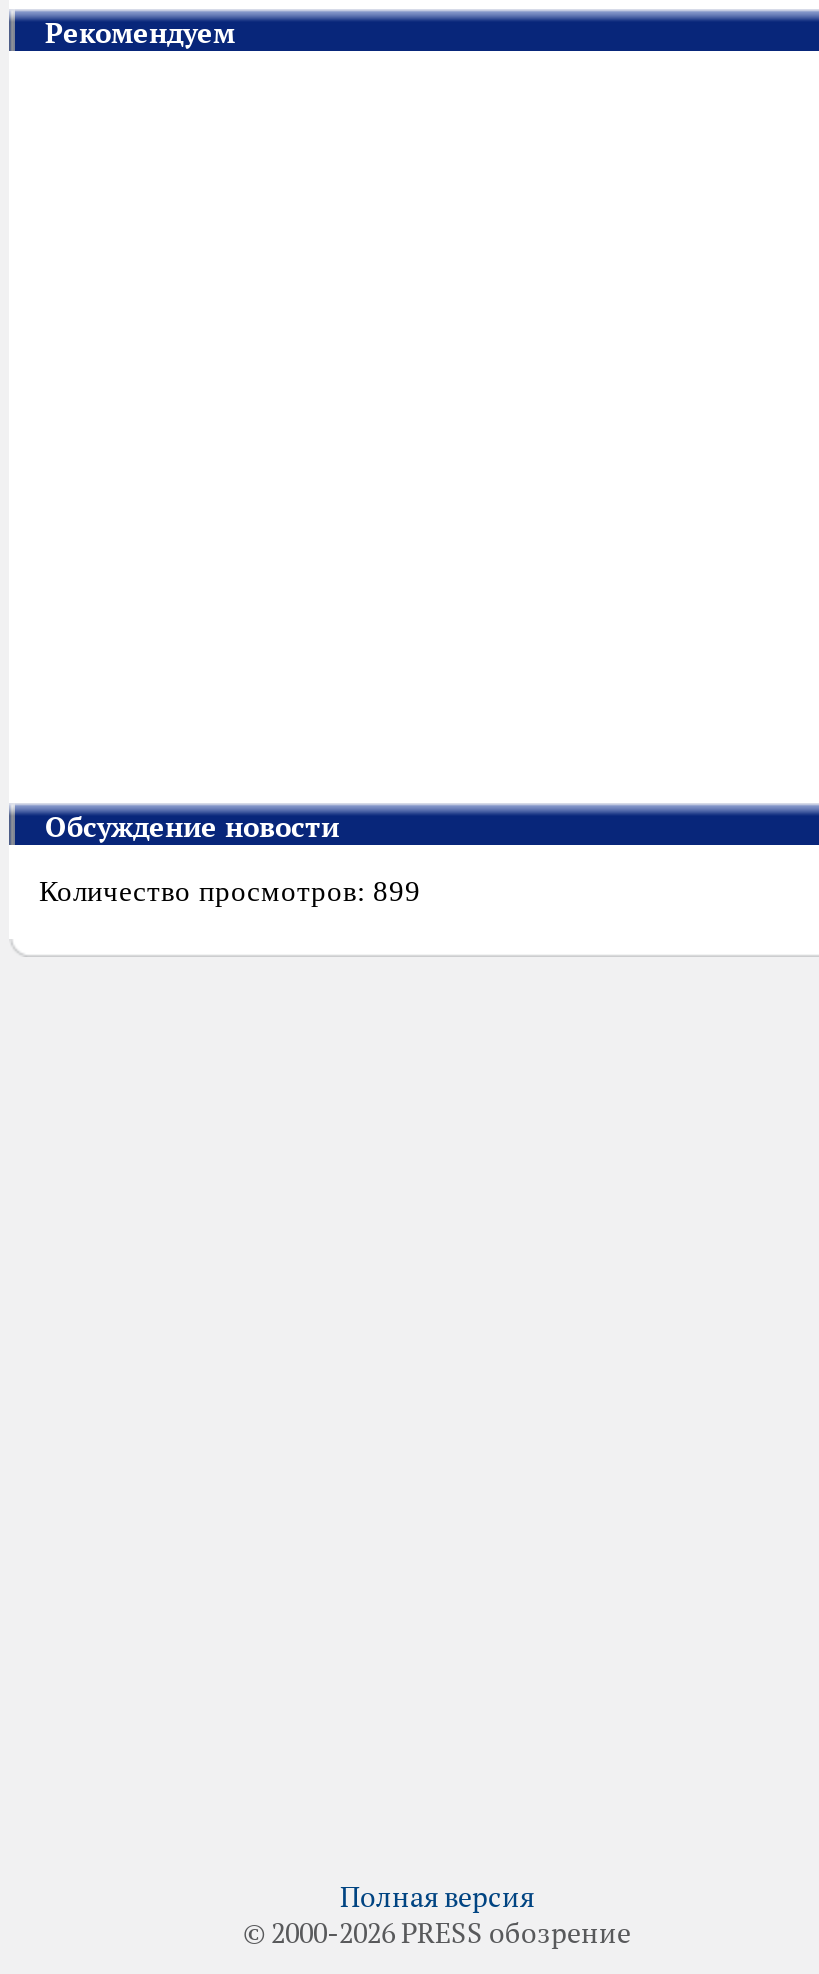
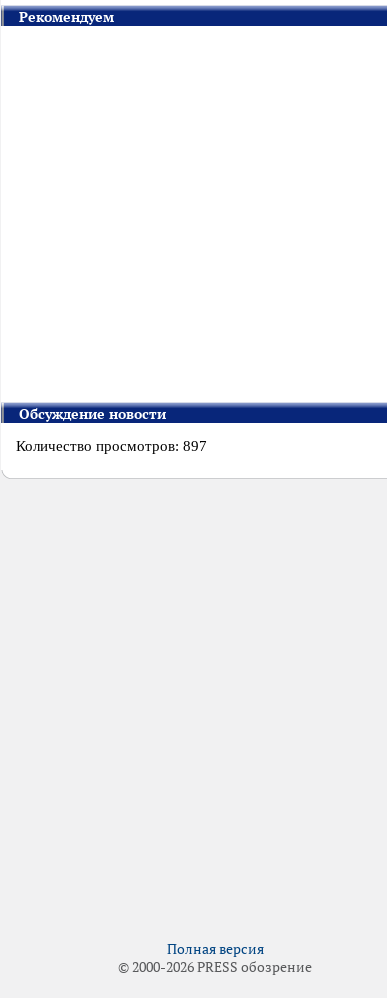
[39,876,421,908] Количество просмотров: 899 -> [16,438,207,454] Количество просмотров: 897

